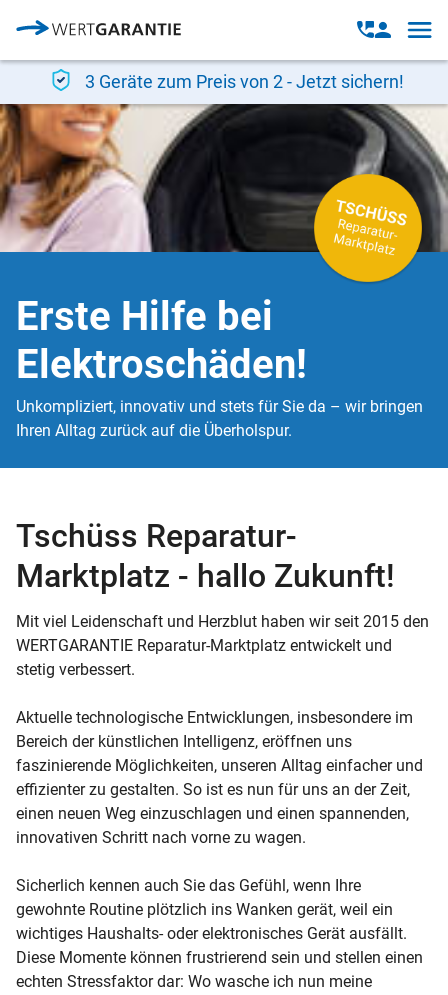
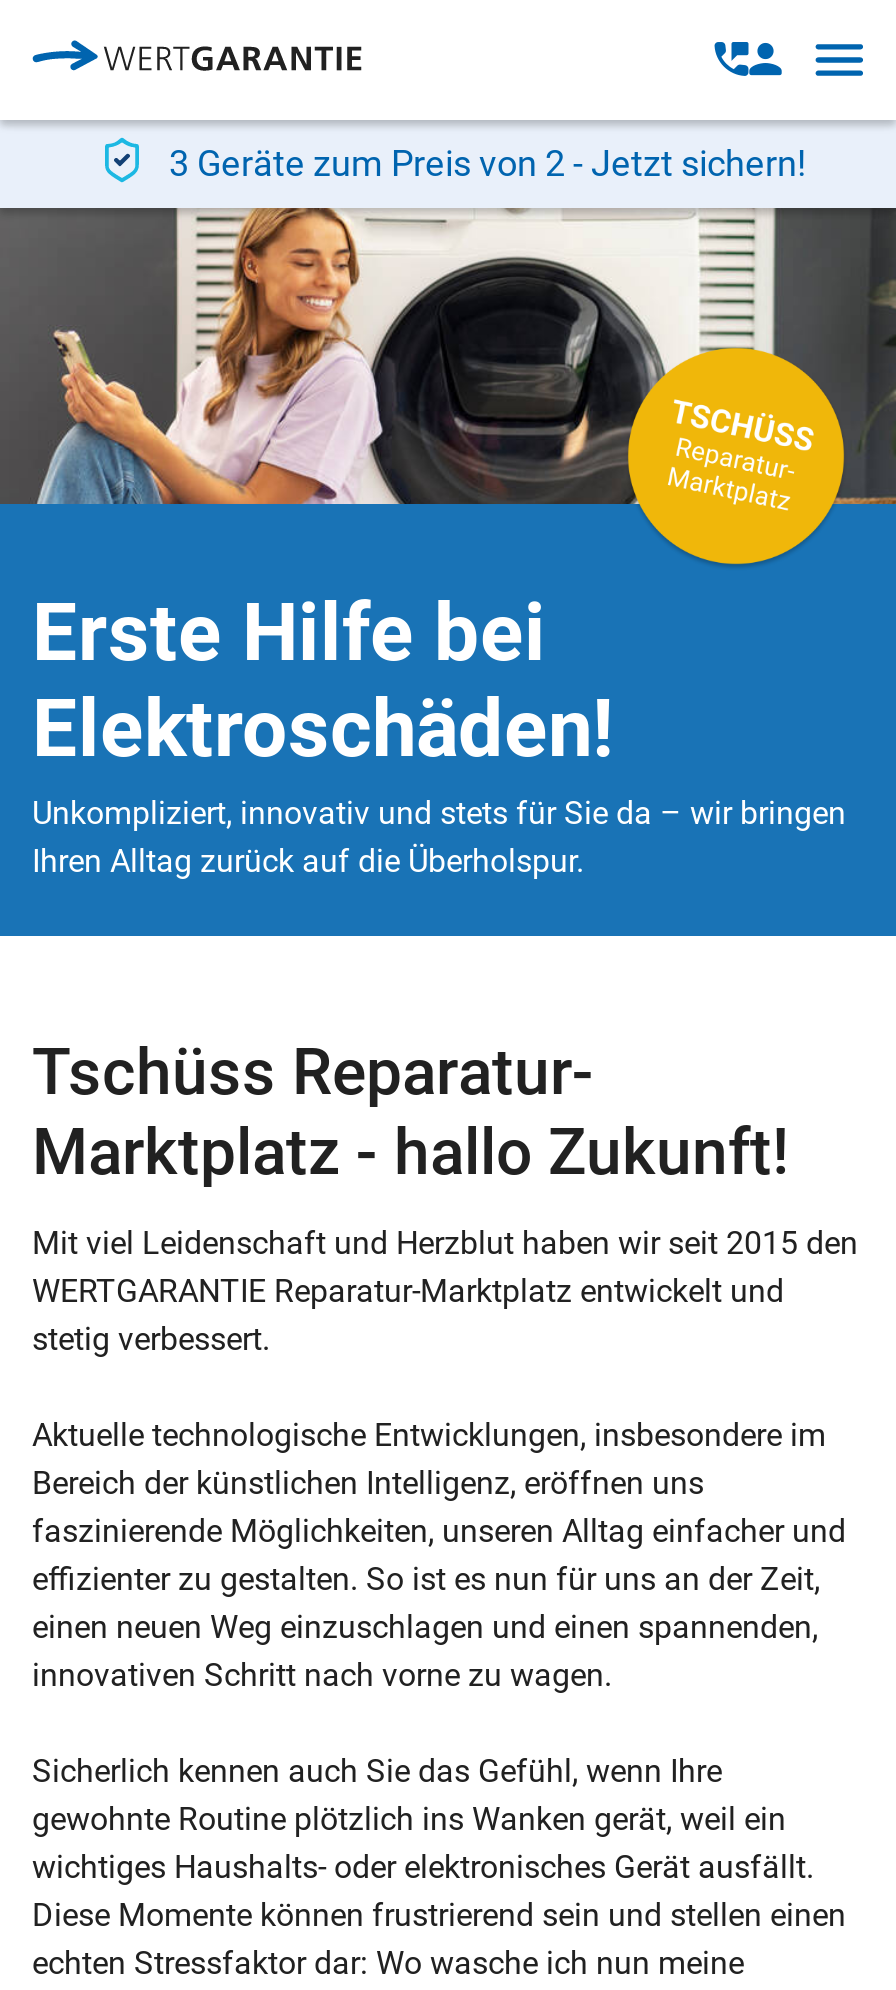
[3,103,445,253] [image] -> [6,206,890,506] [image]

